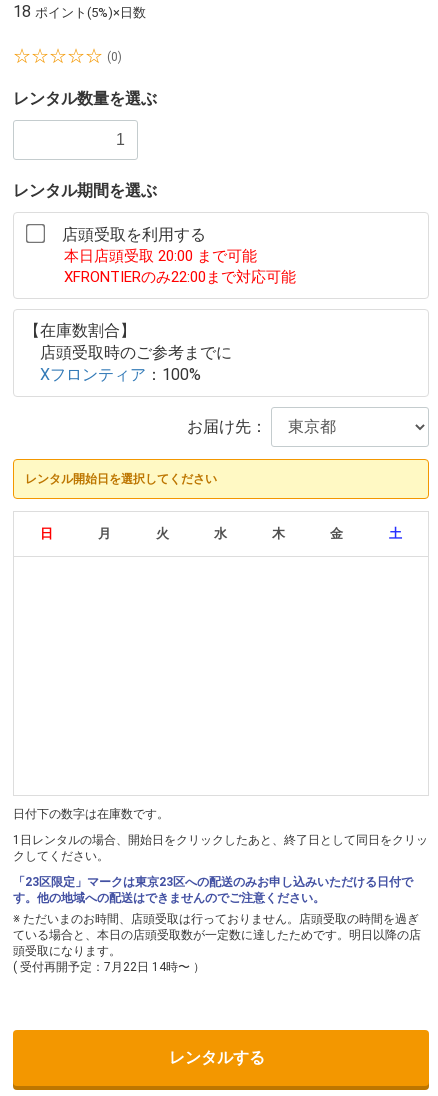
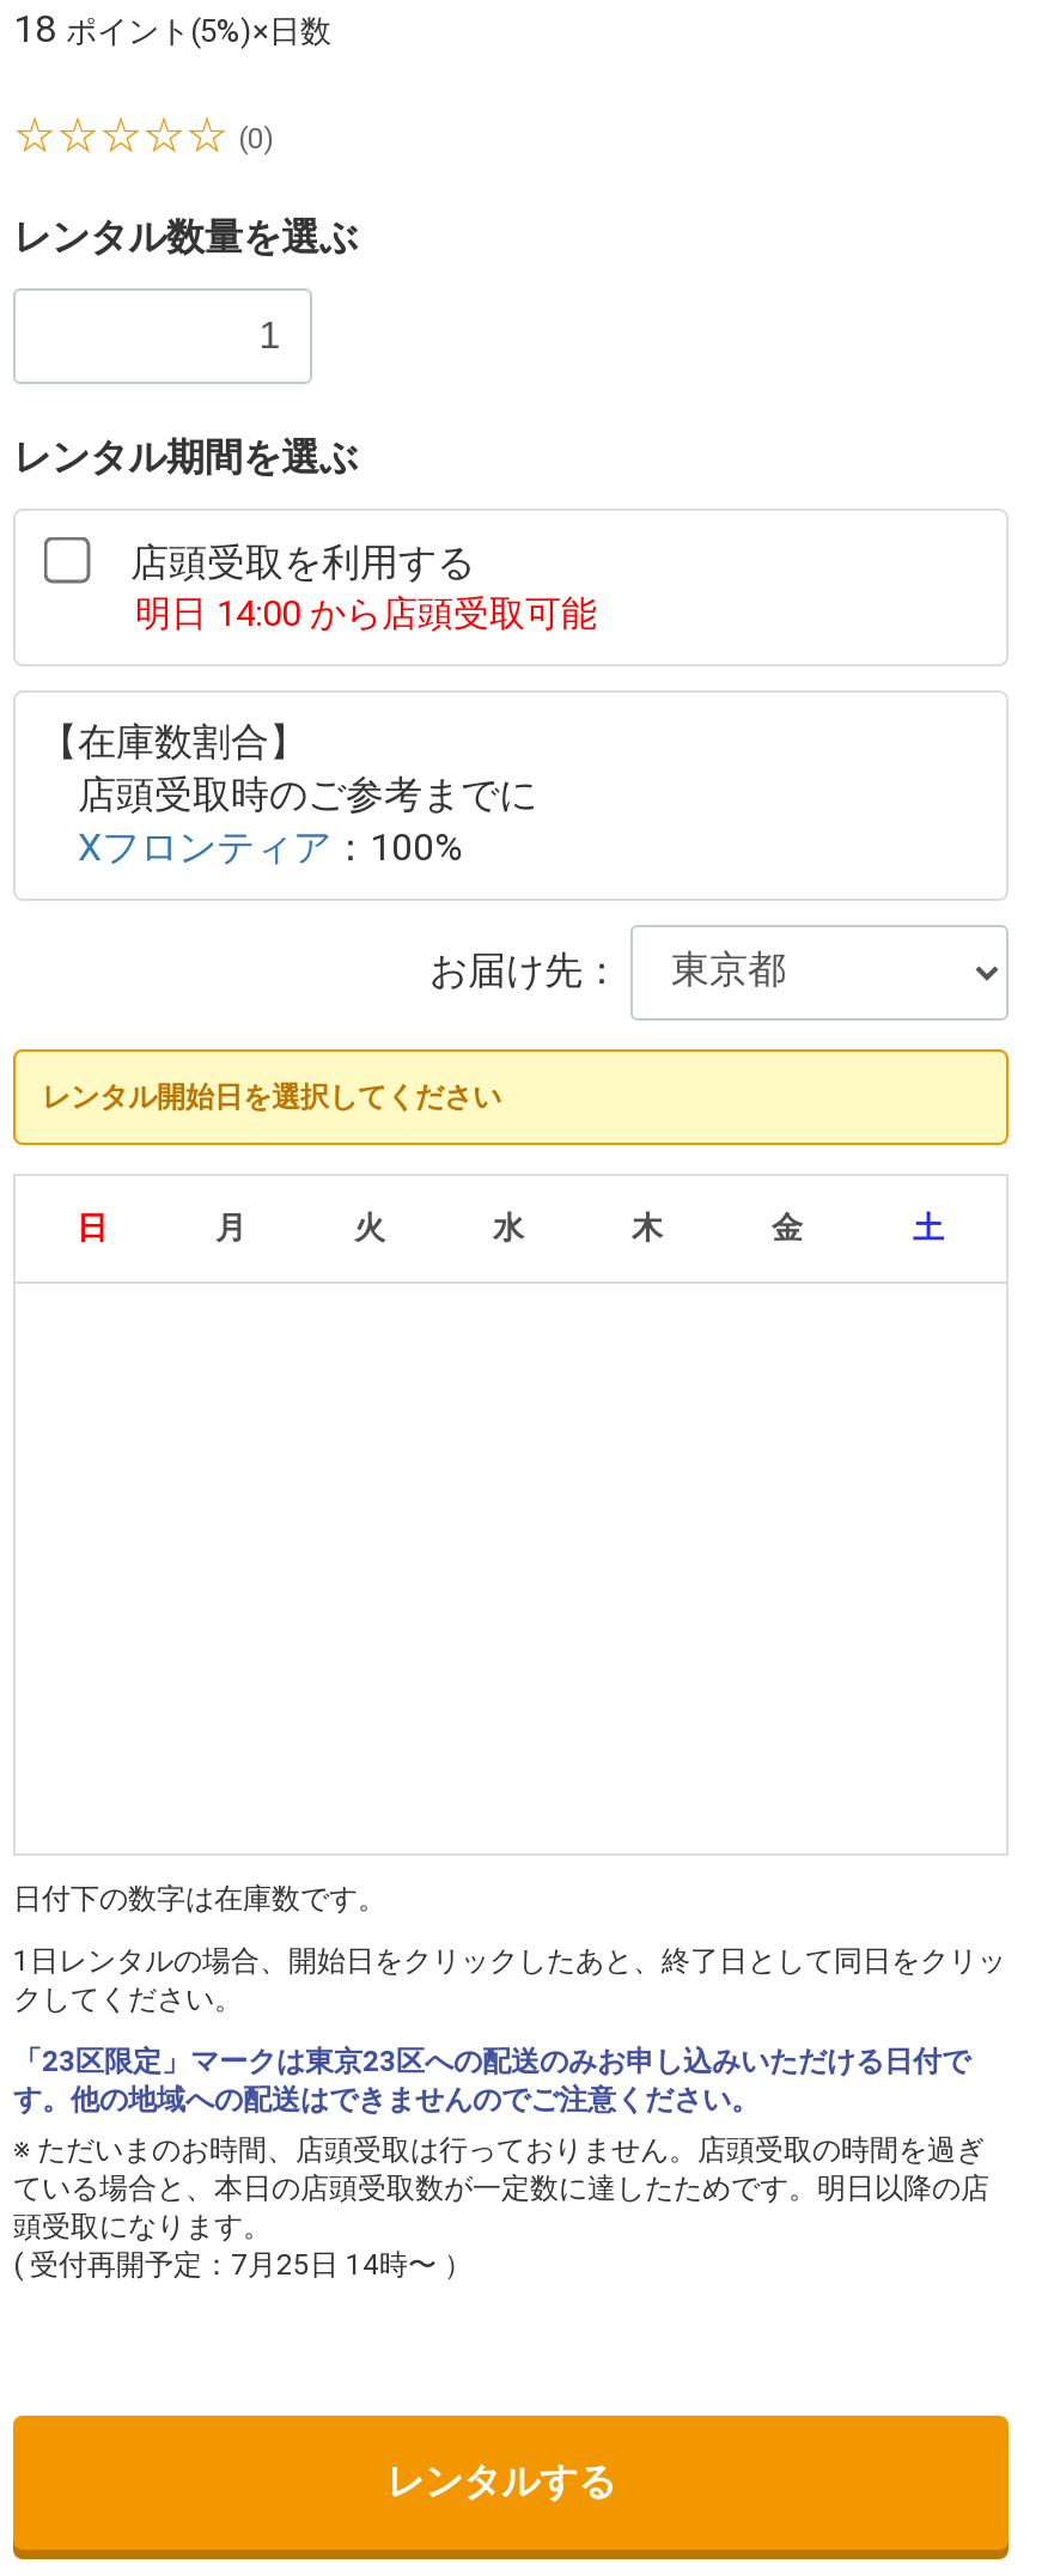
[64,247,296,286] 本日店頭受取 20:00 まで可能 | XFRONTIERのみ22:00まで対応可能 -> [135,591,597,634] 明日 14:00 から店頭受取可能
[13,960,205,974] ( 受付再開予定：7月22日 14時〜 ） -> [13,2247,473,2280] ( 受付再開予定：7月25日 14時〜 ）

